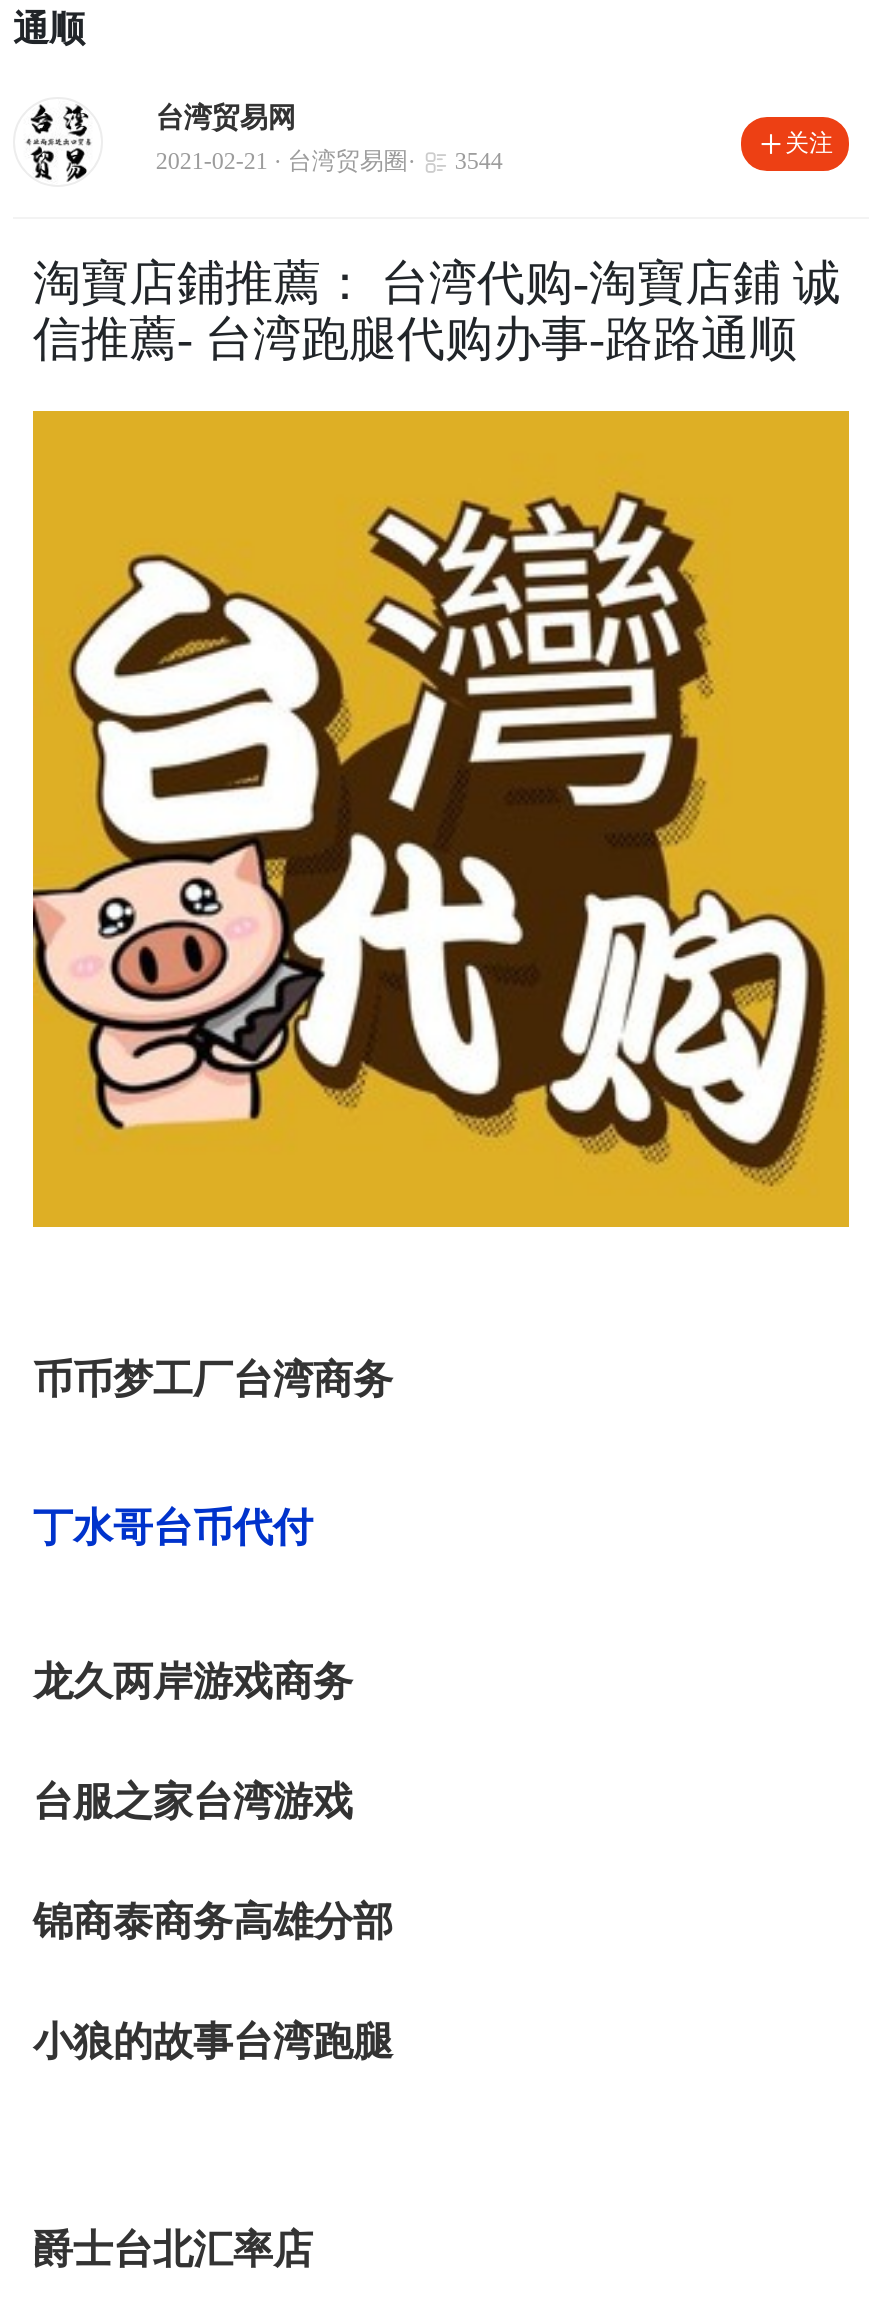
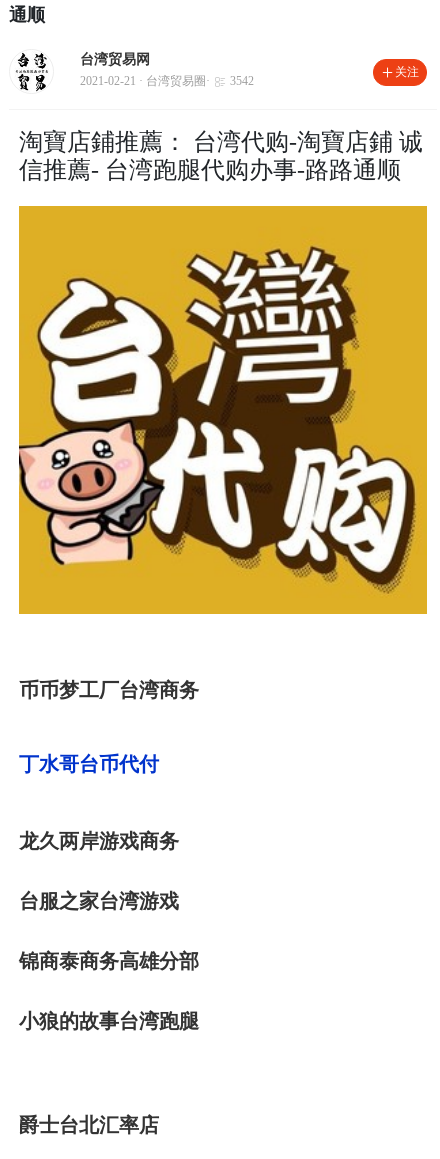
[156,147,503,175] 2021-02-21 · 台湾贸易圈· 3544 -> [80,74,254,88] 2021-02-21 · 台湾贸易圈· 3542

